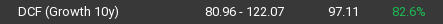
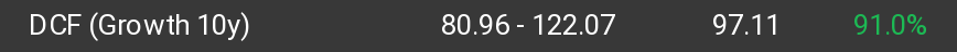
[392,4,426,19] 82.6% -> [853,10,928,42] 91.0%

